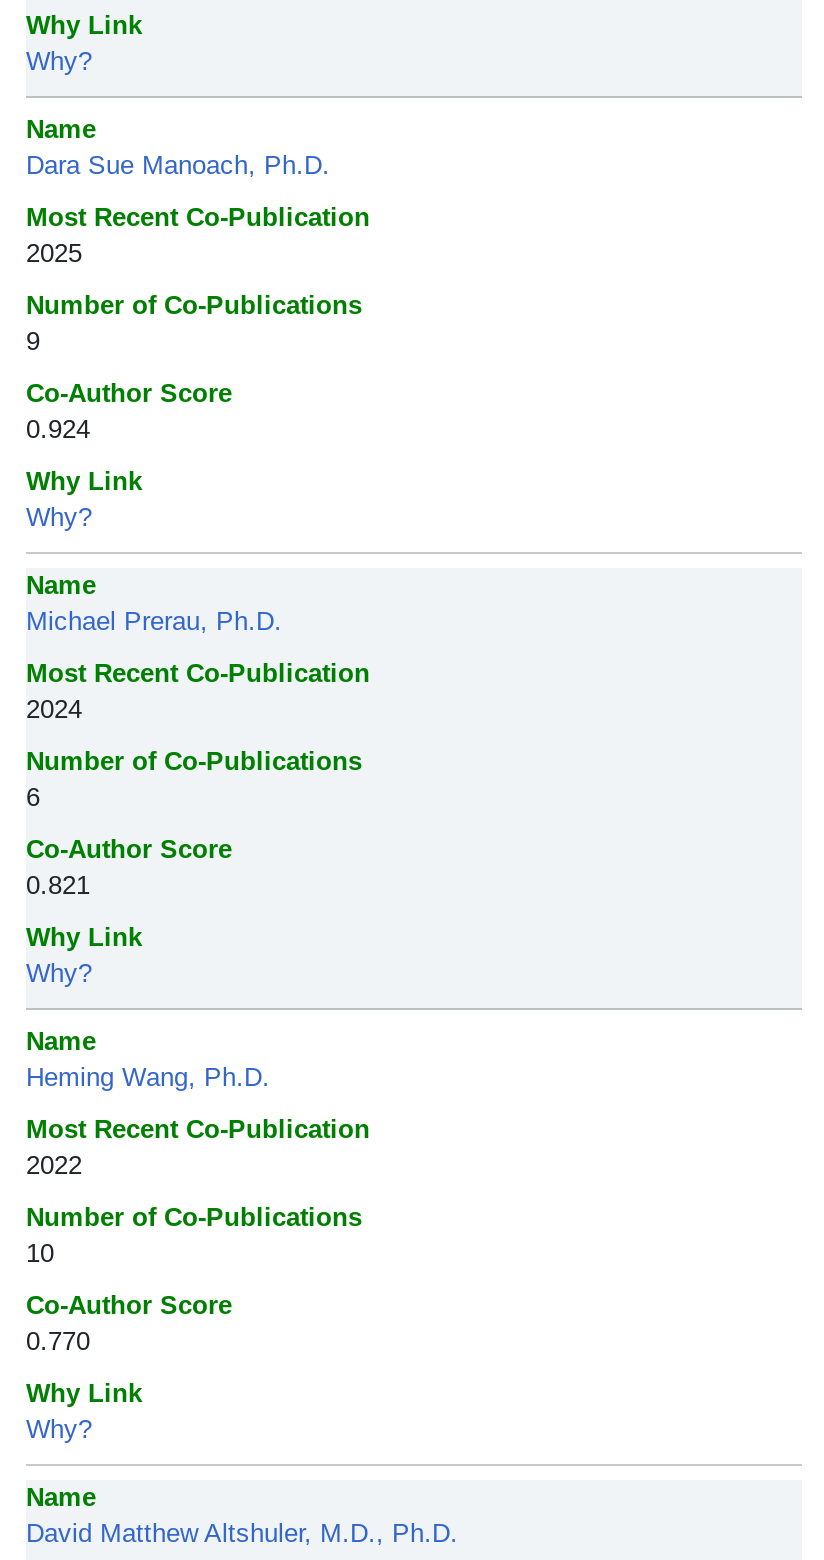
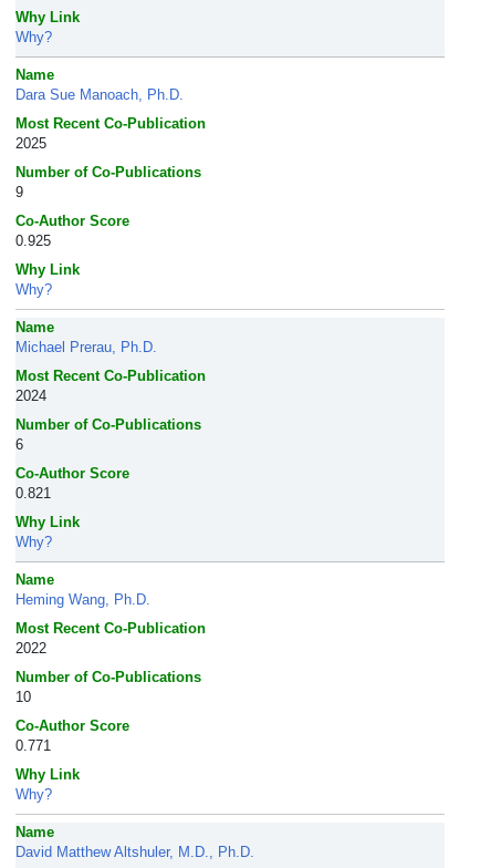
[26,414,90,444] 0.924 -> [15,232,51,249] 0.925
[26,1326,90,1356] 0.770 -> [15,737,51,754] 0.771

